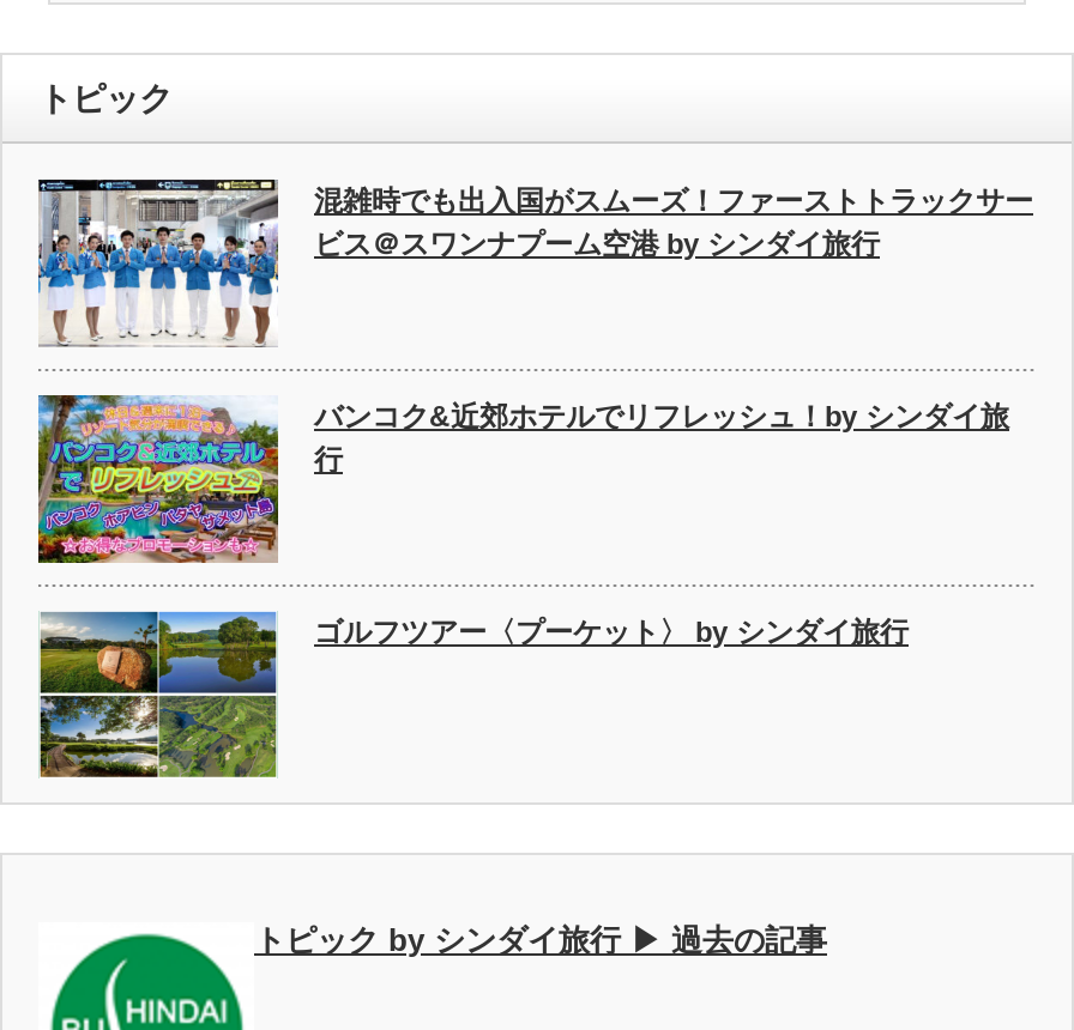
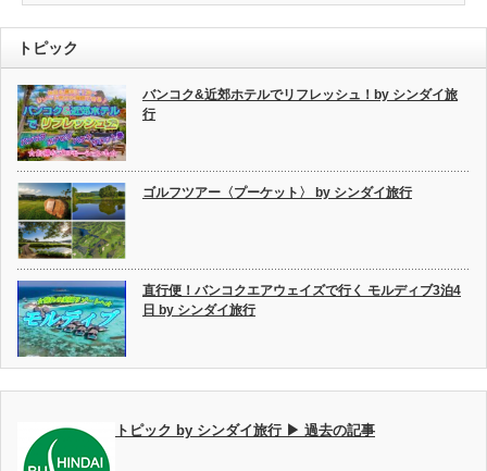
[36,177,1033,347] [image] | 混雑時でも出入国がスムーズ！ファーストトラックサー | ビス＠スワンナプーム空港 by シンダイ旅行 -> none
moved [34,383,1009,649] -> [15,79,458,200]: [image] | バンコク&近郊ホテルでリフレッシュ！by シンダイ旅 | 行 | ゴルフツアー〈プーケット〉 by シンダイ旅行
moved [36,608,280,781] -> [16,182,127,260]: [image]
none -> [16,281,461,358] [image] | 直行便！バンコクエアウェイズで行く モルディブ3泊4 | 日 by シンダイ旅行

